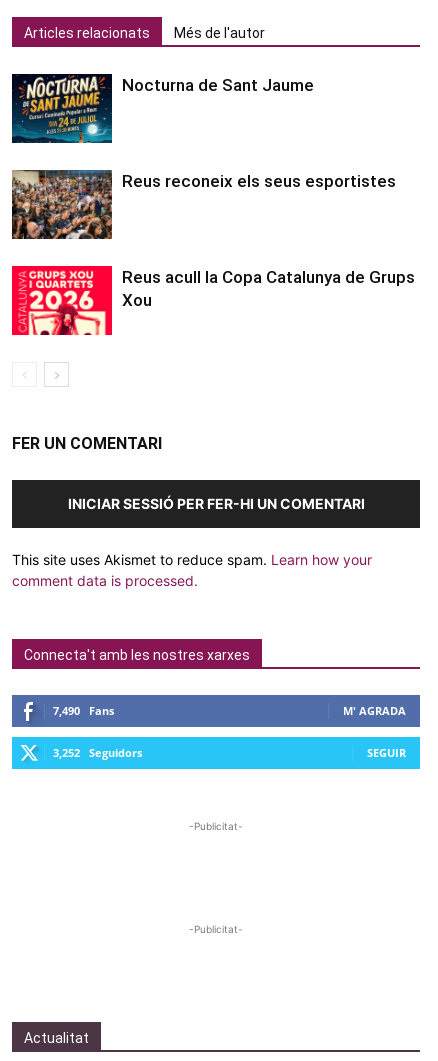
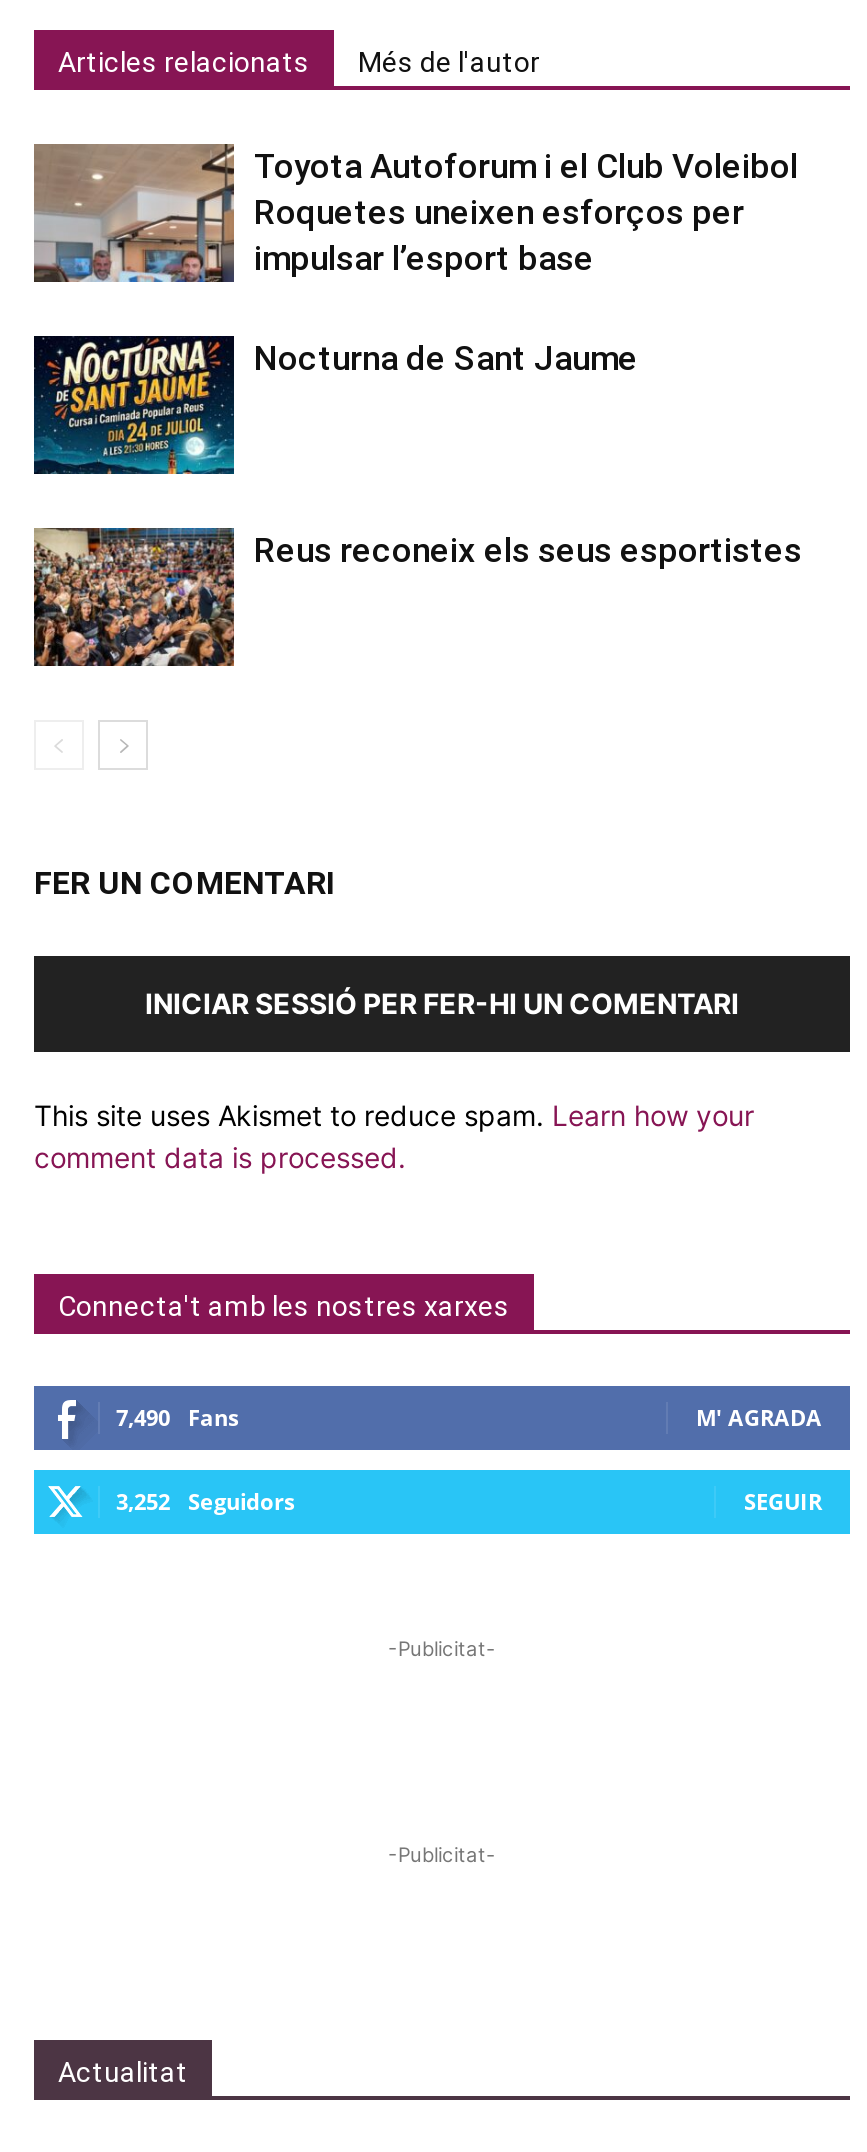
none -> [32,142,798,284] [image] | Toyota Autoforum i el Club Voleibol | Roquetes uneixen esforços per | impulsar l’esport base
moved [11,73,396,191] -> [32,334,802,570]: [image] | Nocturna de Sant Jaume | Reus reconeix els seus esportistes
moved [10,168,114,241] -> [30,524,238,670]: [image]
[11,265,415,336] [image] | Reus acull la Copa Catalunya de Grups | Xou -> none

